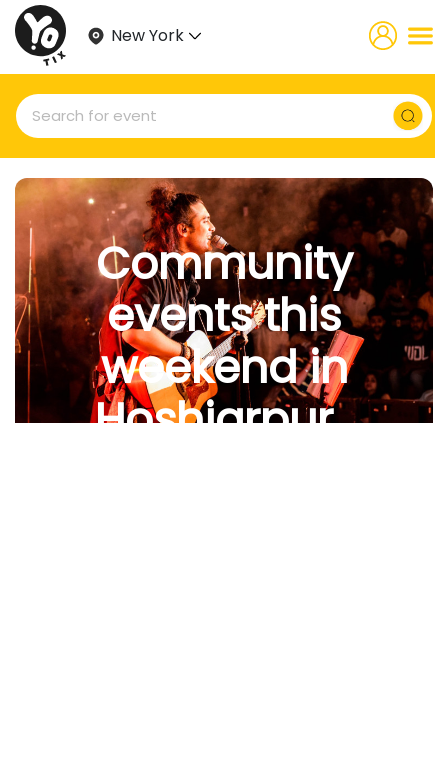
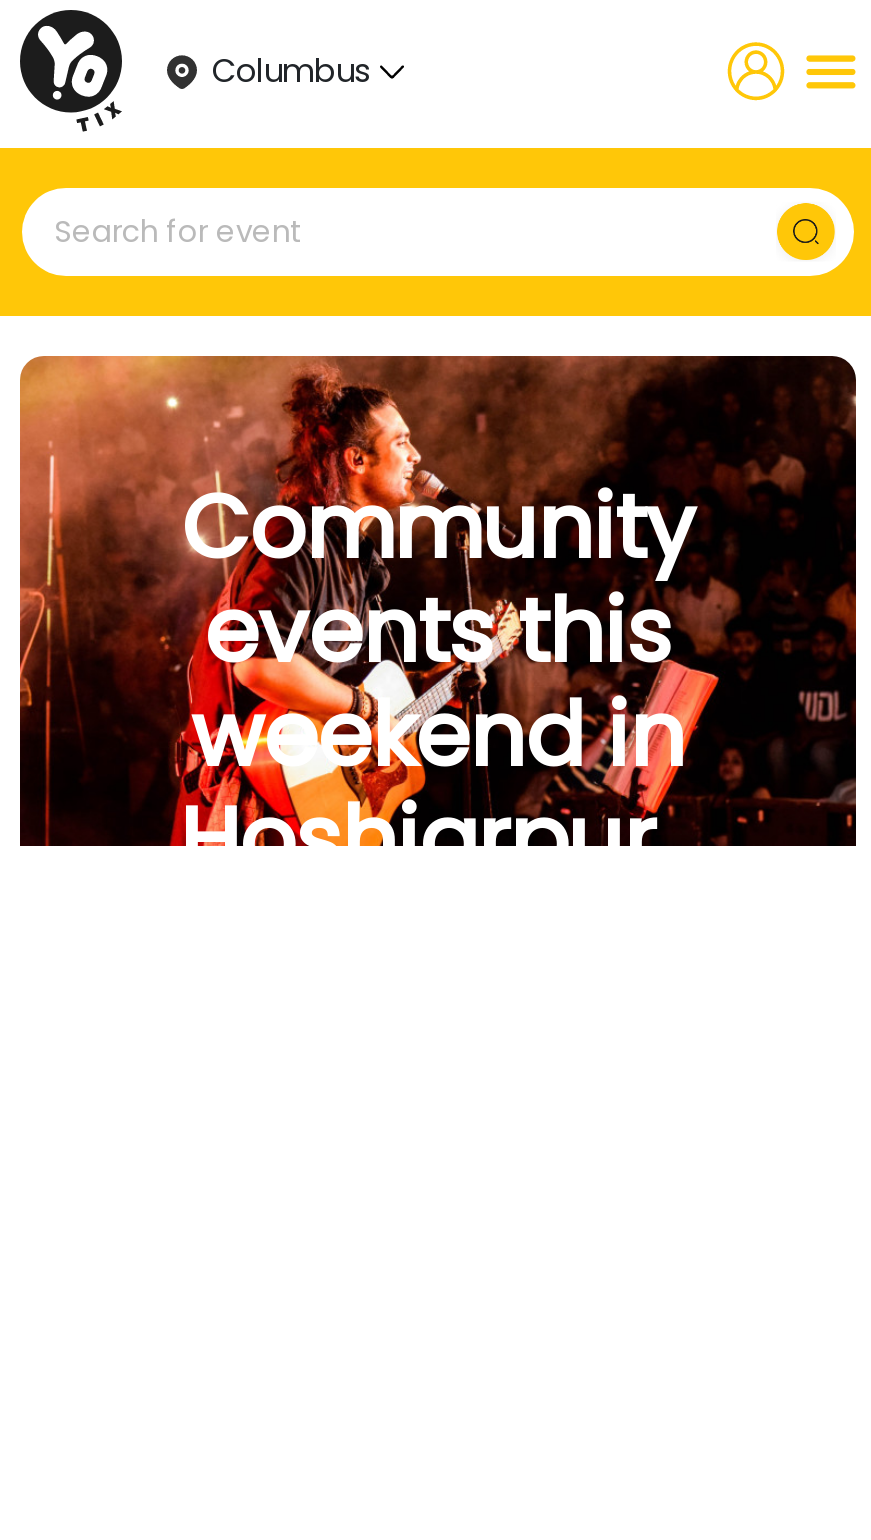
[111,23,184,46] New York -> [212,47,370,93] Columbus

